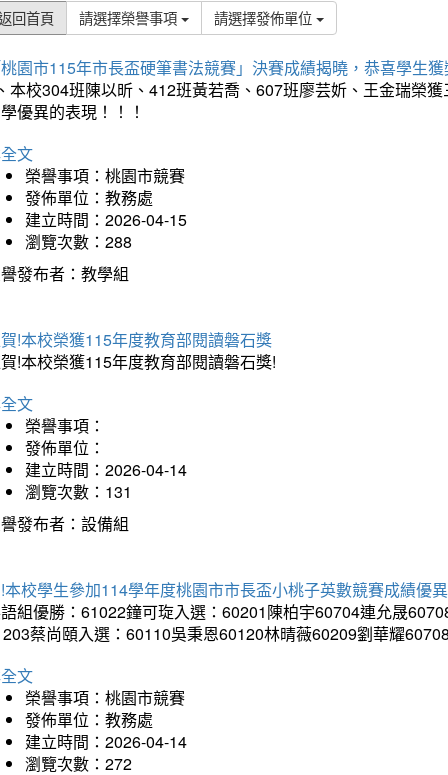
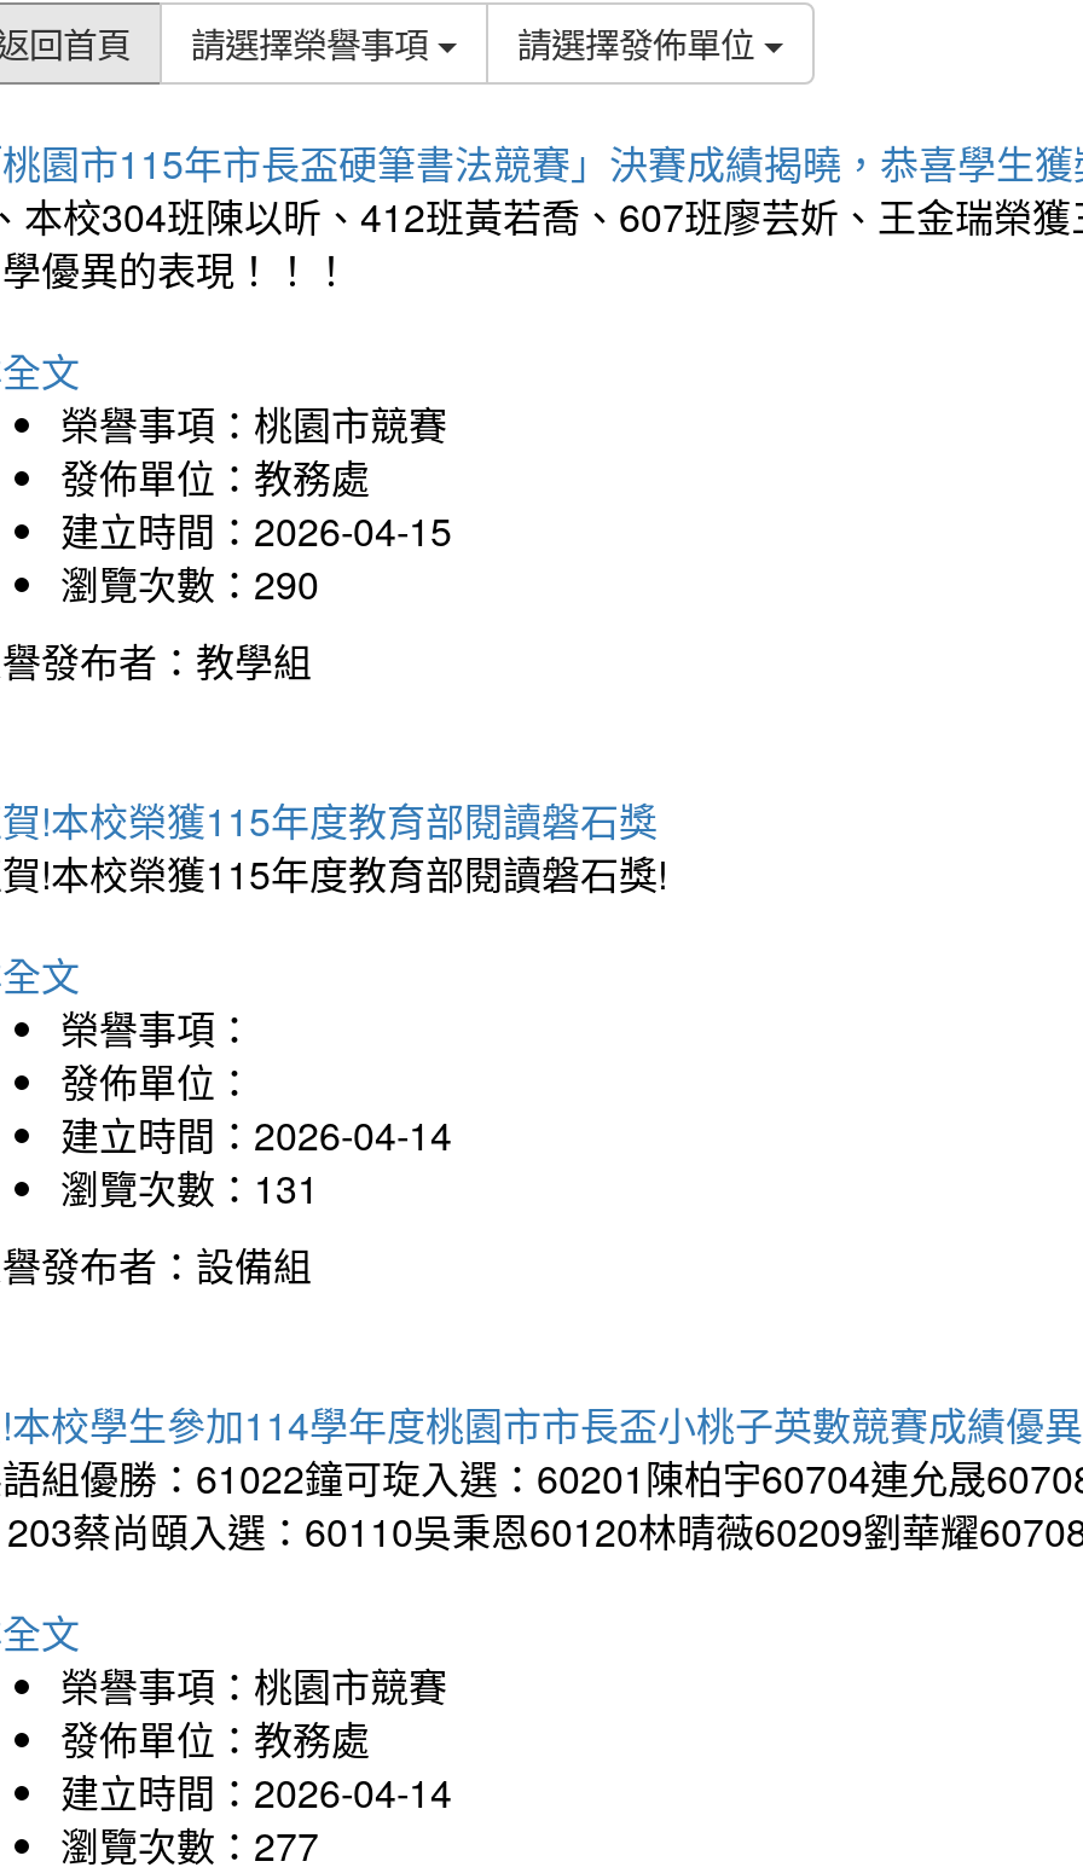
[25,230,132,253] 瀏覽次數：288 -> [60,556,319,611] 瀏覽次數：290
[25,752,132,775] 瀏覽次數：272 -> [60,1817,319,1873] 瀏覽次數：277

